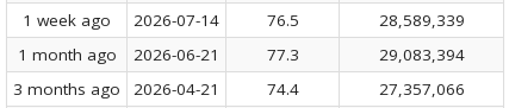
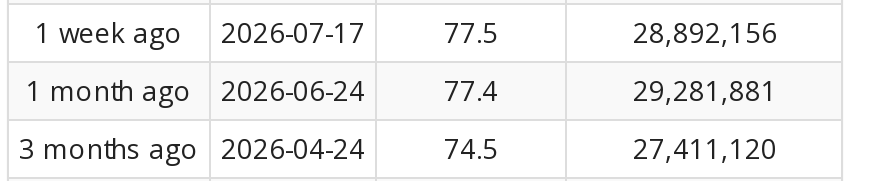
[23,9,219,31] 1 week ago 2026-07-14 -> [35,15,365,51] 1 week ago 2026-07-17
[266,9,299,31] 76.5 -> [444,15,498,51] 77.5
[379,9,465,31] 28,589,339 -> [633,15,777,51] 28,892,156
[17,44,219,65] 1 month ago 2026-06-21 -> [26,73,365,109] 1 month ago 2026-06-24
[266,44,299,65] 77.3 -> [444,73,498,109] 77.4
[379,44,465,65] 29,083,394 -> [633,73,777,109] 29,281,881
[13,78,219,99] 3 months ago 2026-04-21 -> [19,131,365,167] 3 months ago 2026-04-24
[266,78,299,99] 74.4 -> [444,131,498,167] 74.5
[379,78,465,99] 27,357,066 -> [633,131,777,167] 27,411,120

